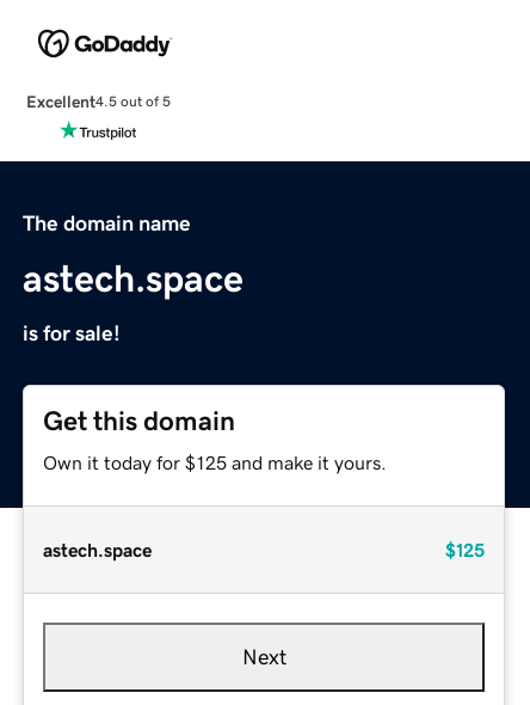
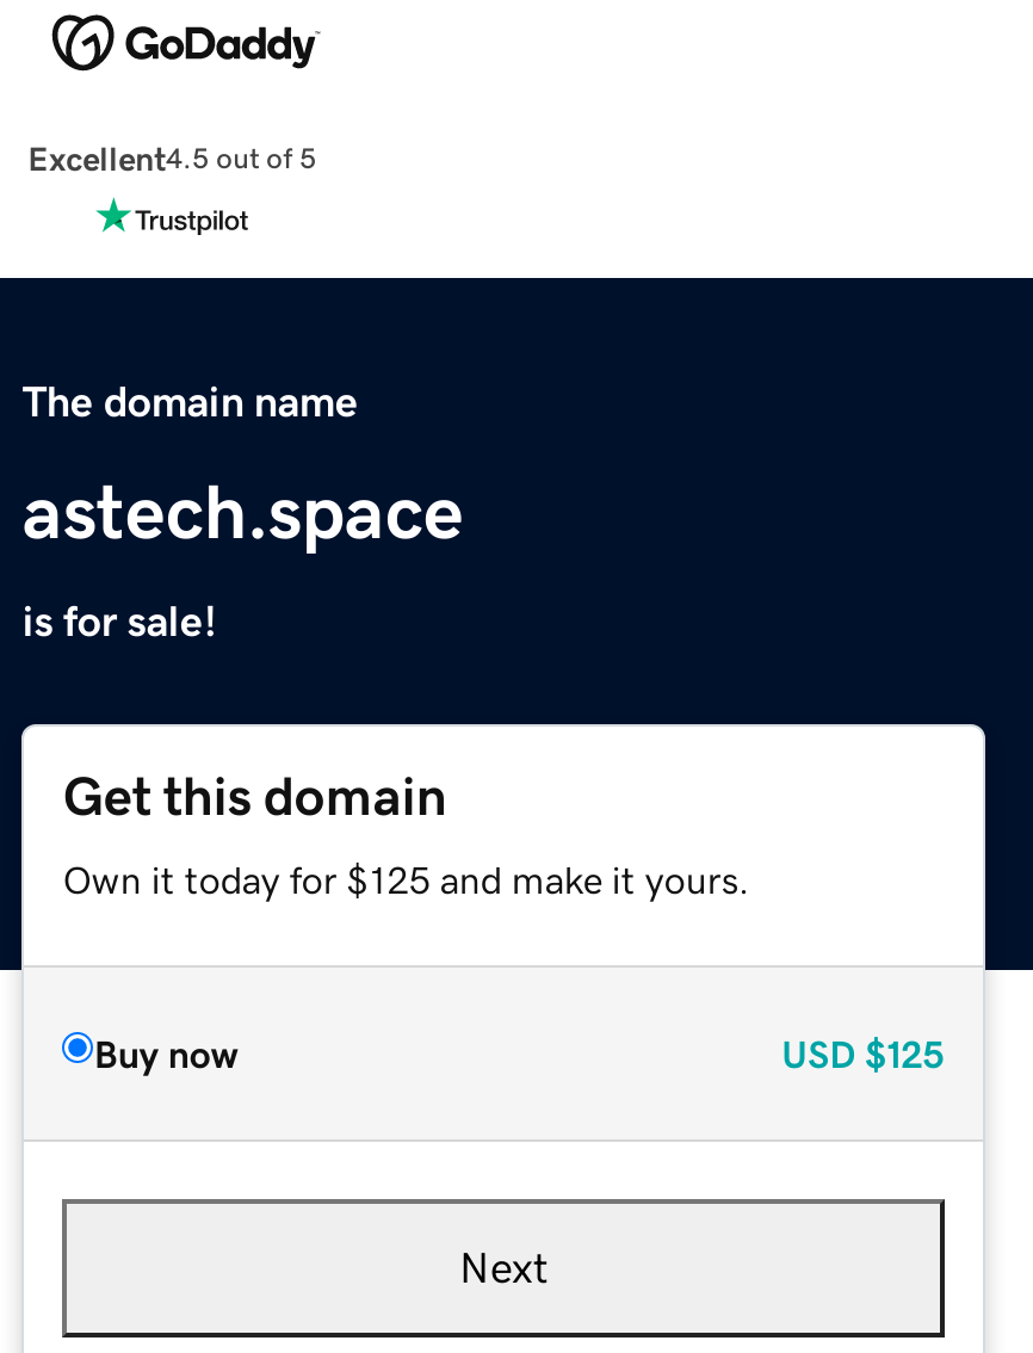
[43,540,484,559] astech.space | $125 -> [94,1033,944,1072] Buy now | USD $125

